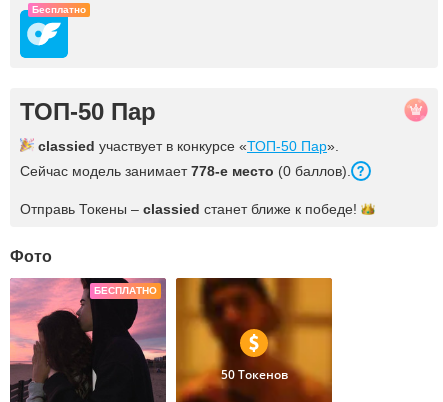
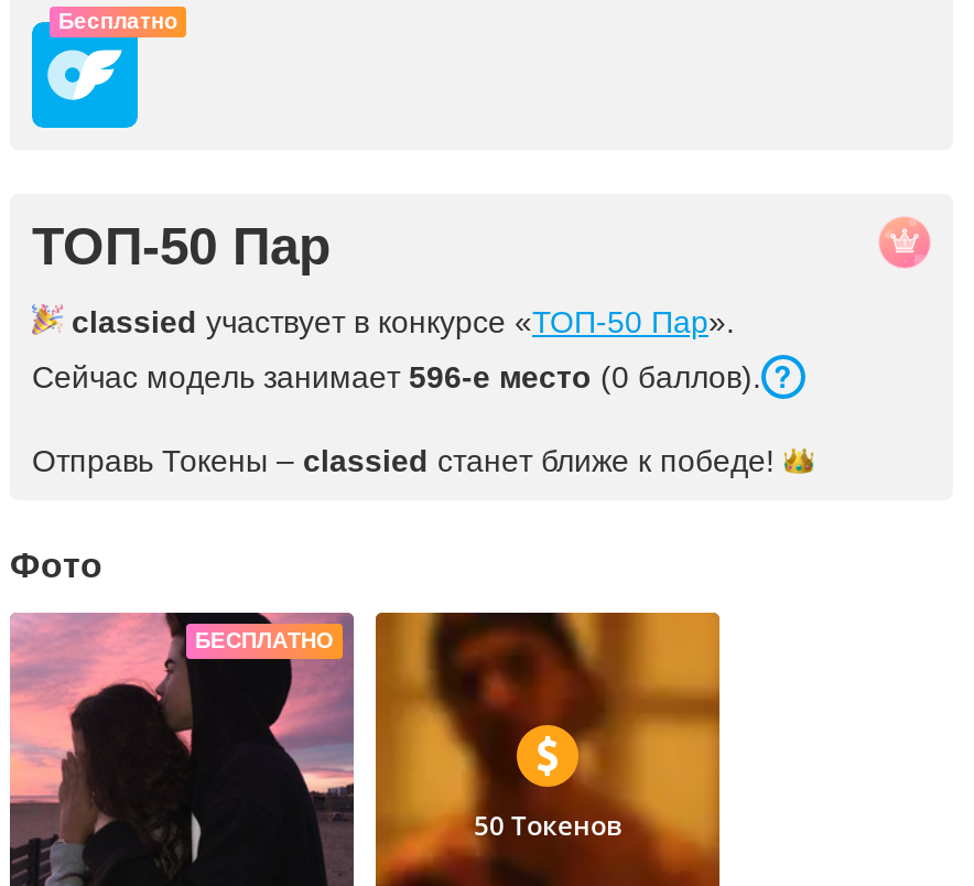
[20,163,351,179] Сейчас модель занимает 778-е место (0 баллов). -> [32,359,761,395] Сейчас модель занимает 596-е место (0 баллов).

